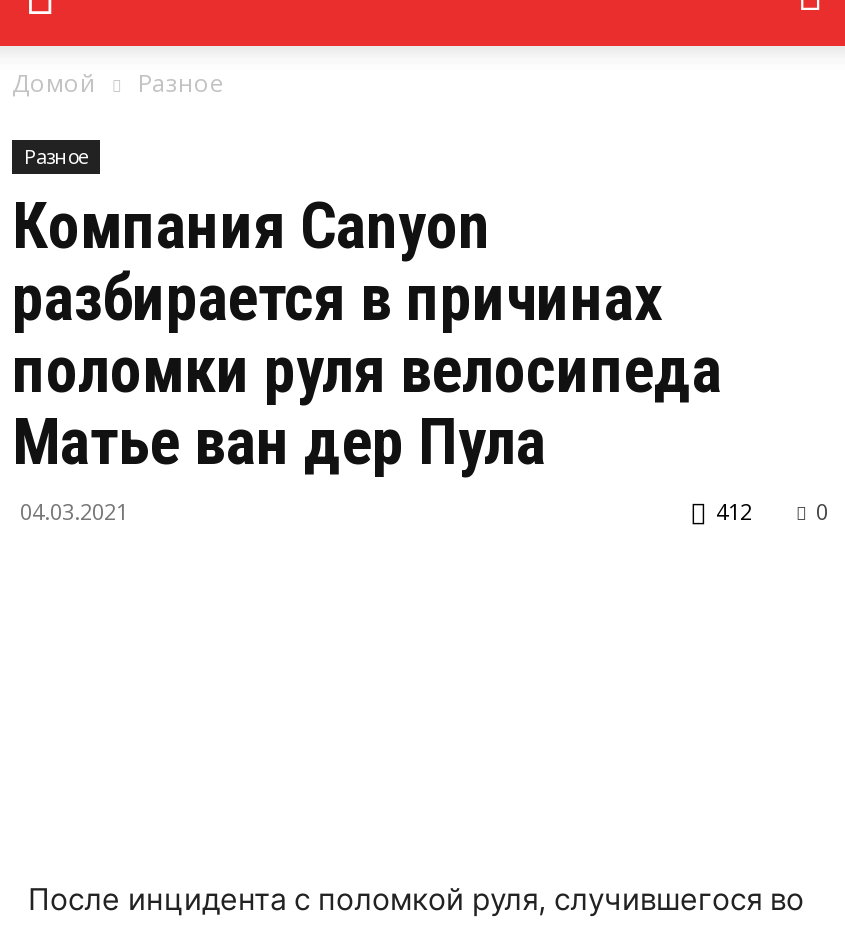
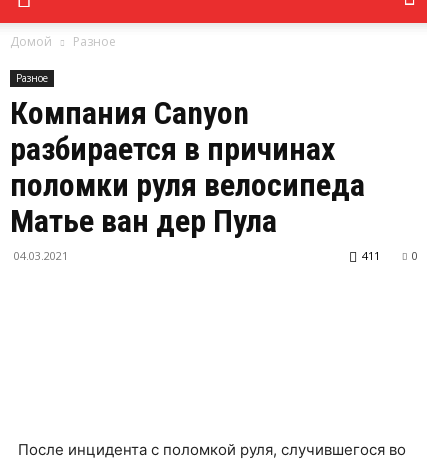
[716,496,752,526] 412 -> [362,248,380,263] 411

